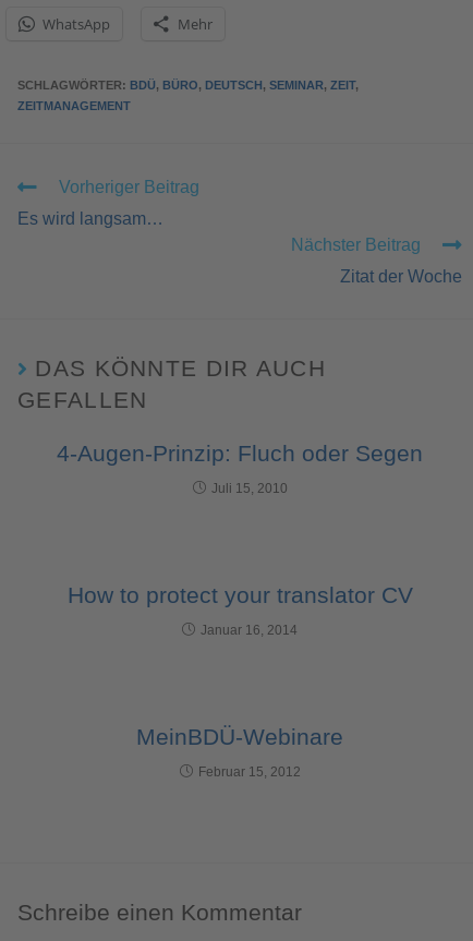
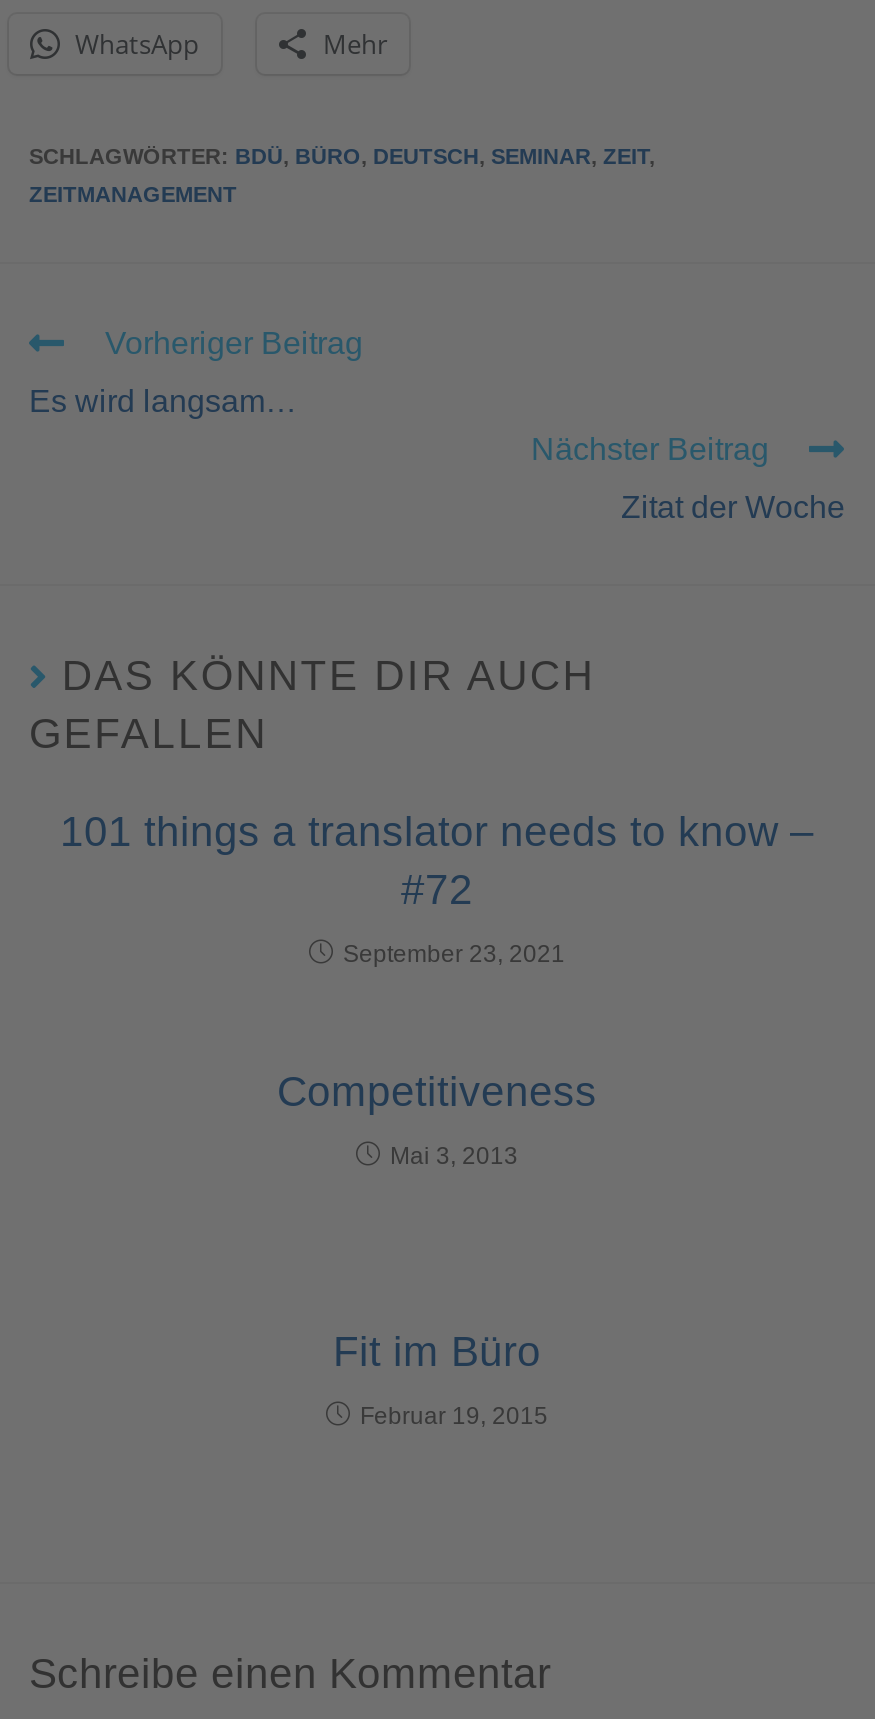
[57,440,423,465] 4-Augen-Prinzip: Fluch oder Segen -> [60,807,814,911] 101 things a translator needs to know – | #72
[211,480,287,496] Juli 15, 2010 -> [343,939,565,967] September 23, 2021
[67,582,413,607] How to protect your translator CV -> [277,1067,597,1113] Competitiveness
[201,622,298,637] Januar 16, 2014 -> [390,1141,518,1169] Mai 3, 2013
[136,724,343,749] MeinBDÜ-Webinare -> [333,1327,541,1373] Fit im Büro
[198,764,300,779] Februar 15, 2012 -> [360,1401,548,1429] Februar 19, 2015

